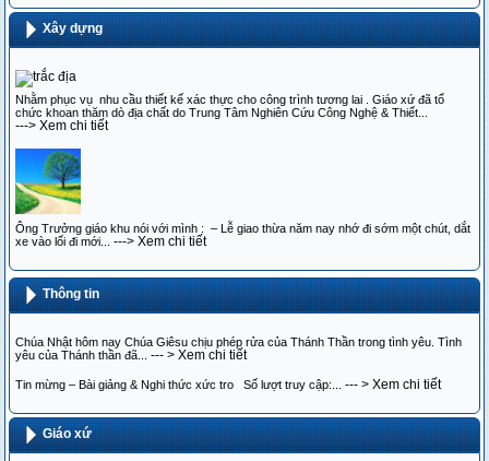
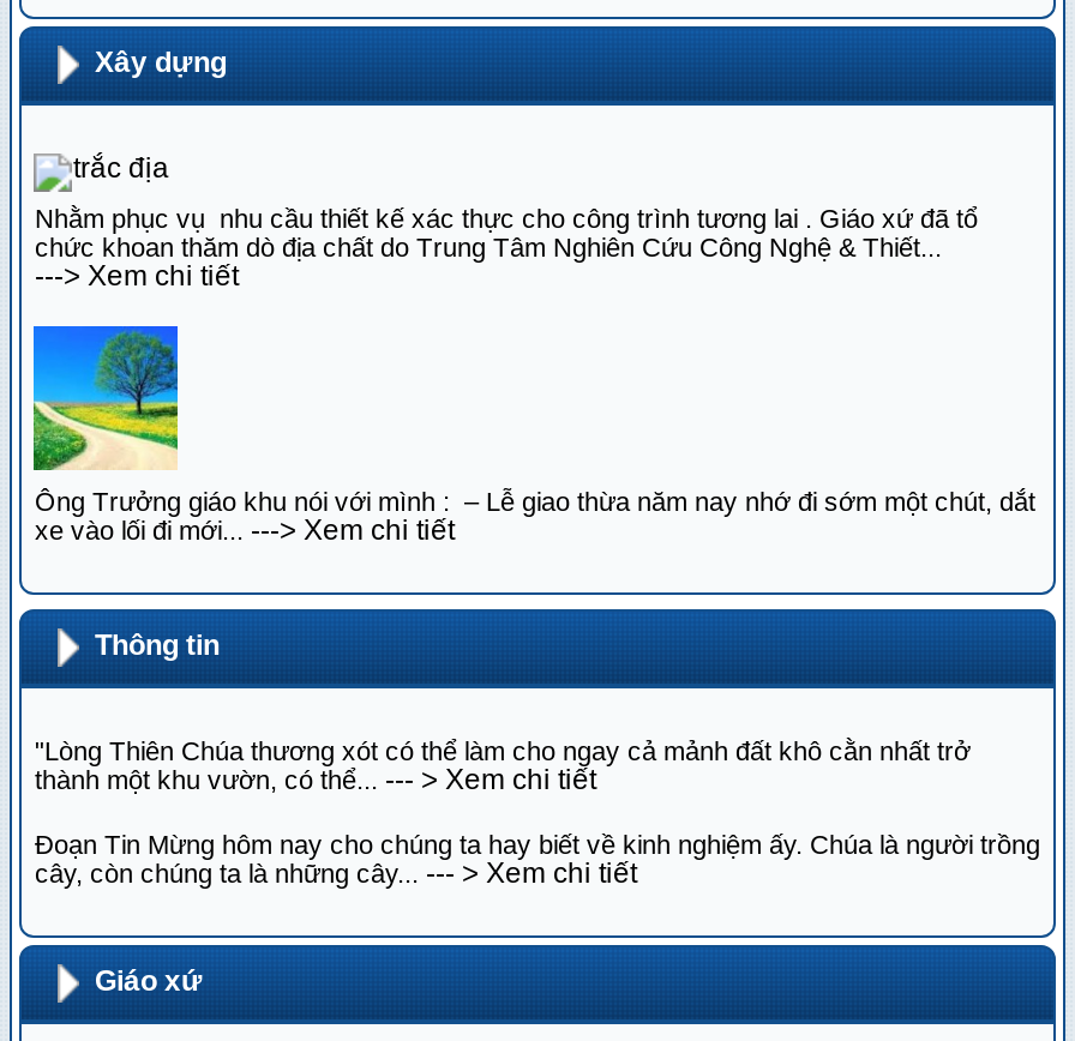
[16,335,462,363] Chúa Nhật hôm nay Chúa Giêsu chịu phép rửa của Thánh Thần trong tình yêu. Tình | yêu của Thánh thần đã... --- > Xem chi tiết -> [35,736,971,796] "Lòng Thiên Chúa thương xót có thể làm cho ngay cả mảnh đất khô cằn nhất trở | thành một khu vườn, có thể... --- > Xem chi tiết
[16,377,442,392] Tin mừng – Bài giảng & Nghi thức xức tro Số lượt truy cập:... --- > Xem chi tiết -> [35,830,1040,890] Đoạn Tin Mừng hôm nay cho chúng ta hay biết về kinh nghiệm ấy. Chúa là người trồng | cây, còn chúng ta là những cây... --- > Xem chi tiết

